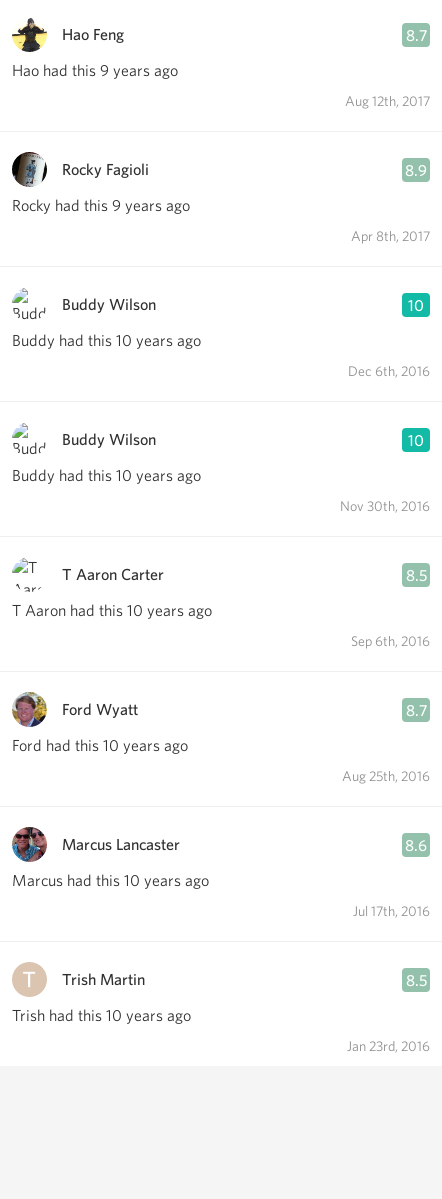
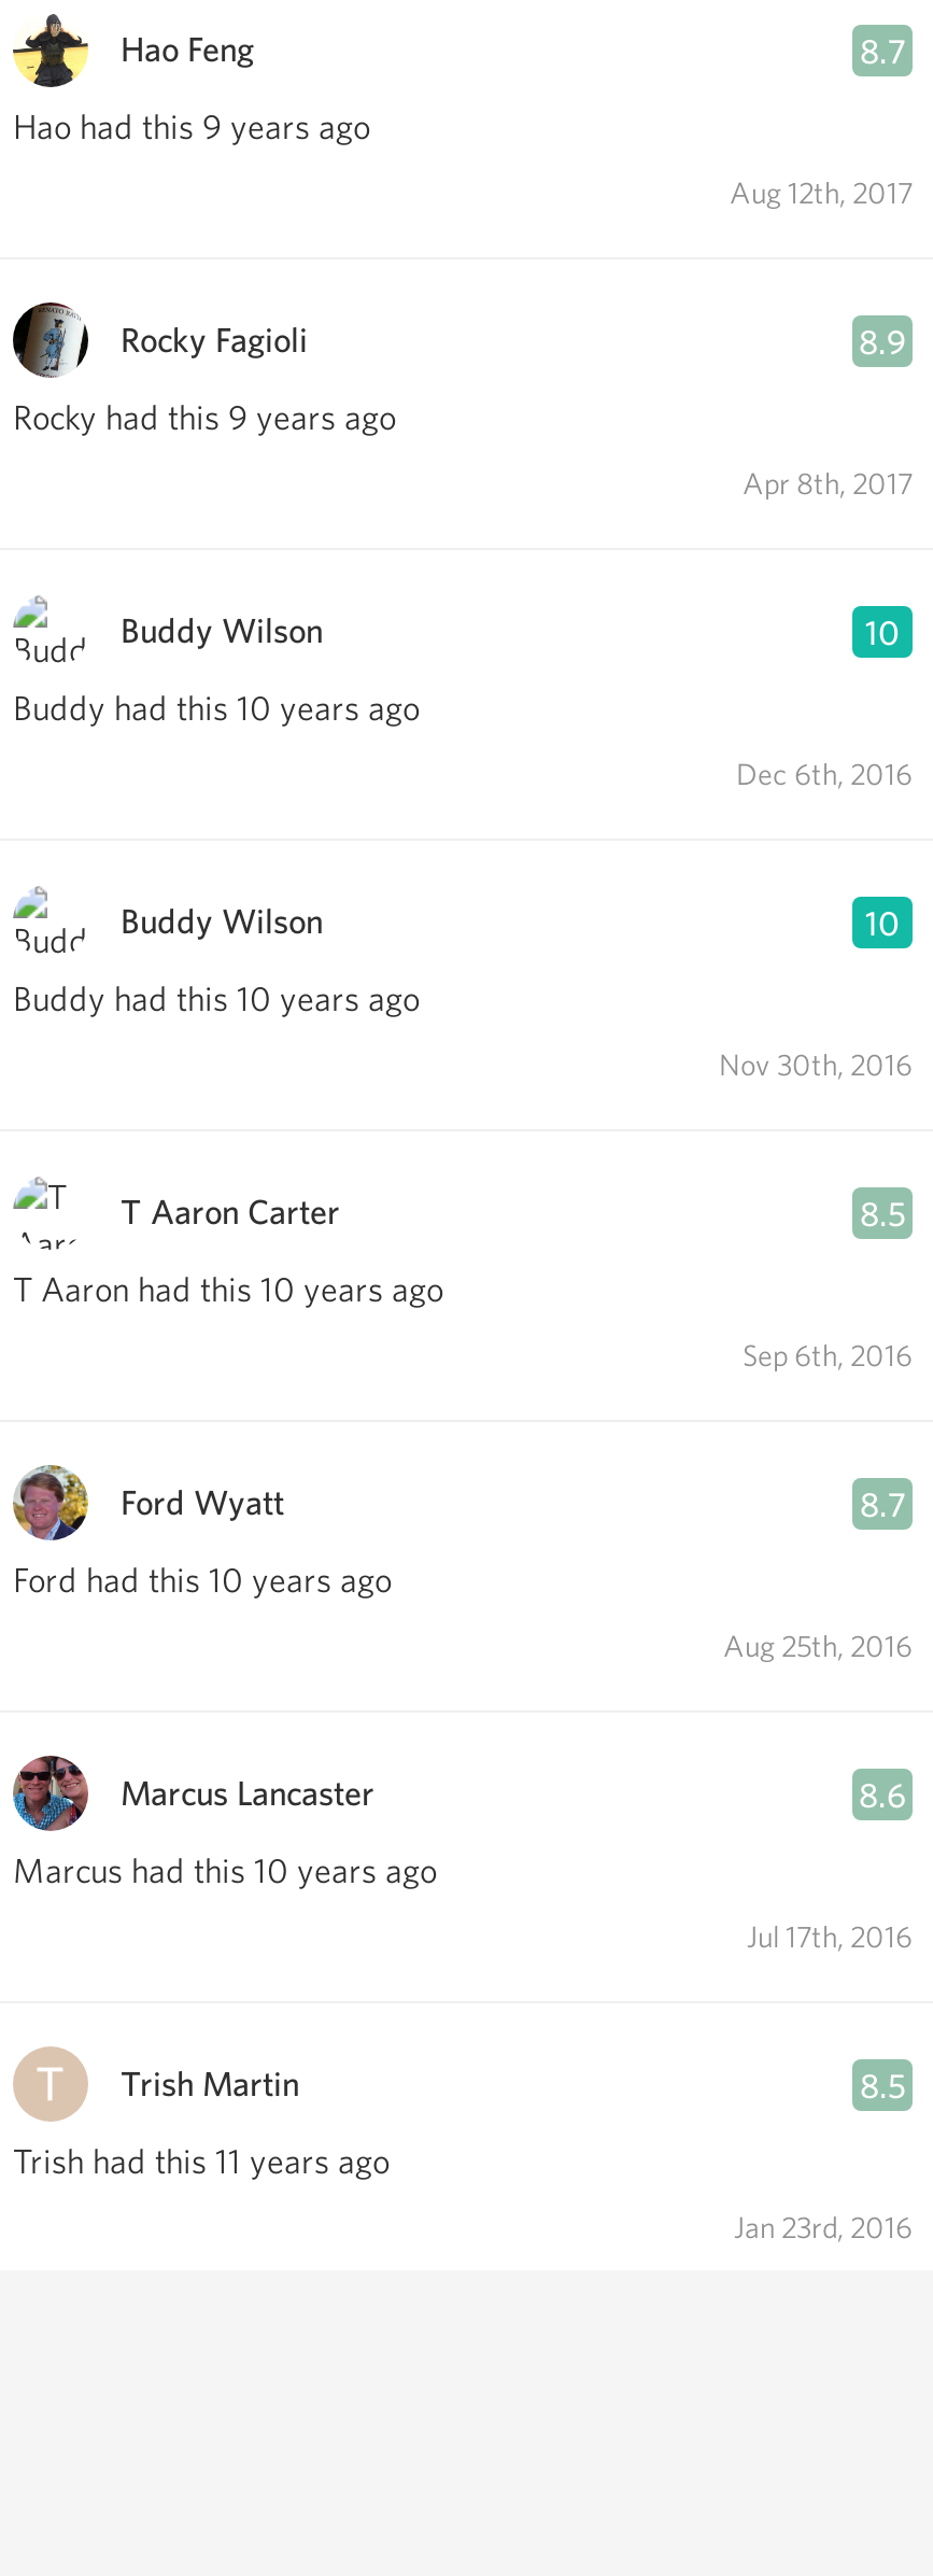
[12,1006,191,1025] Trish had this 10 years ago -> [13,2142,390,2182] Trish had this 11 years ago

